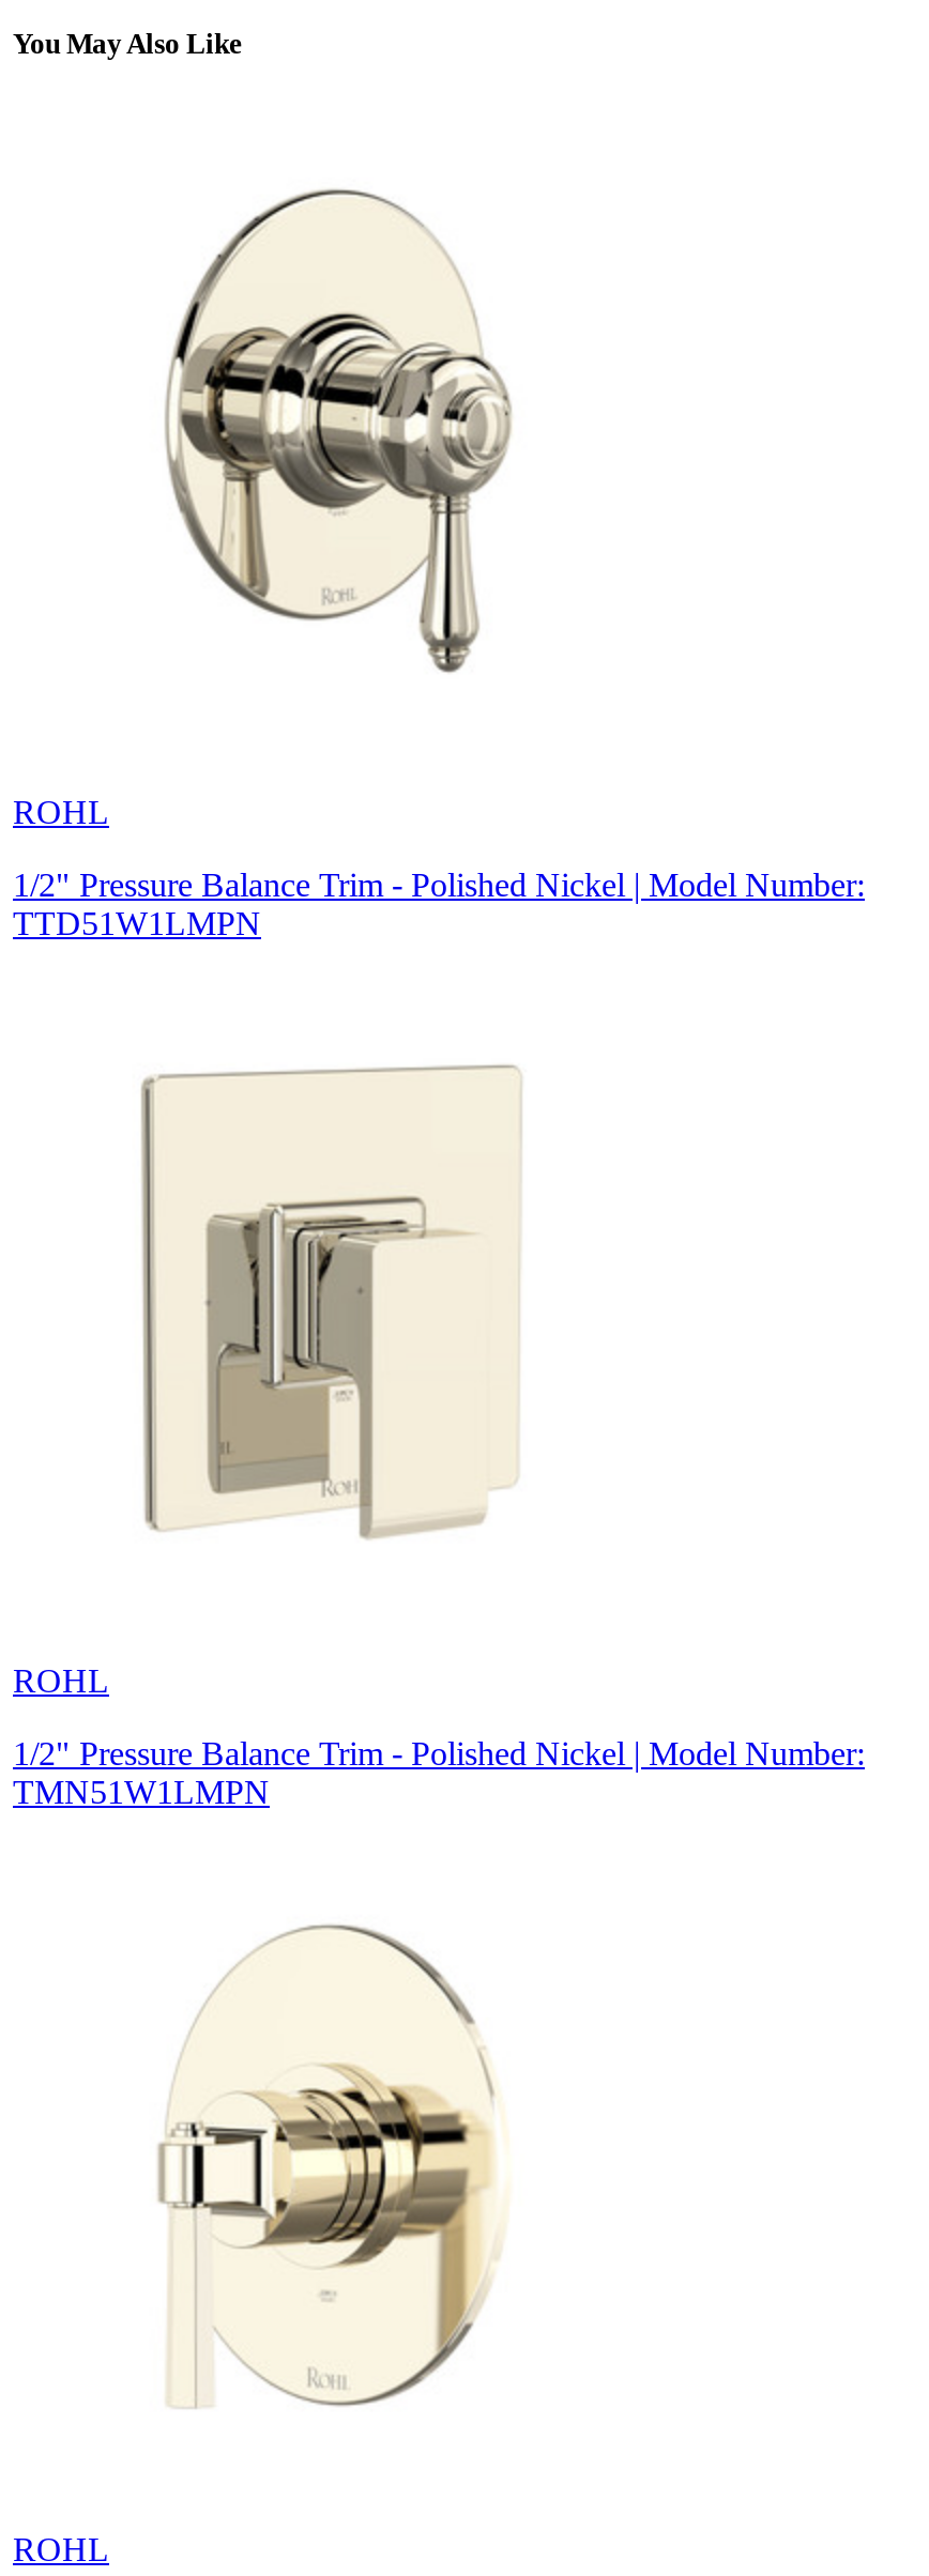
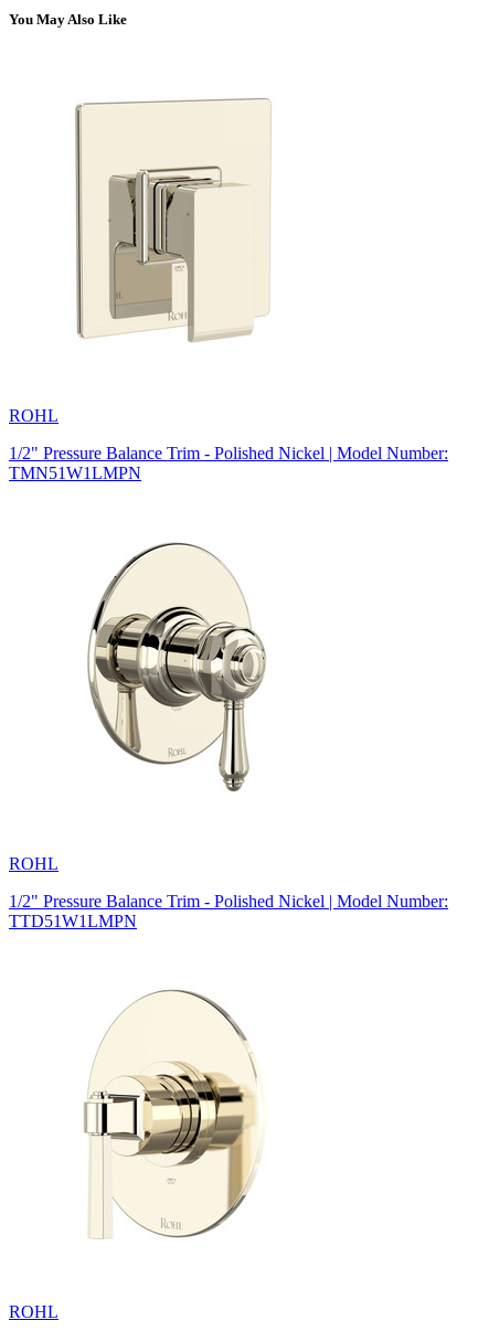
moved [141,186,520,674] -> [75,542,270,792]: [image]
[13,904,261,941] TTD51W1LMPN -> [9,463,141,482] TMN51W1LMPN
moved [139,1059,522,1540] -> [74,94,272,343]: [image]
[13,1773,270,1809] TMN51W1LMPN -> [9,911,137,930] TTD51W1LMPN

